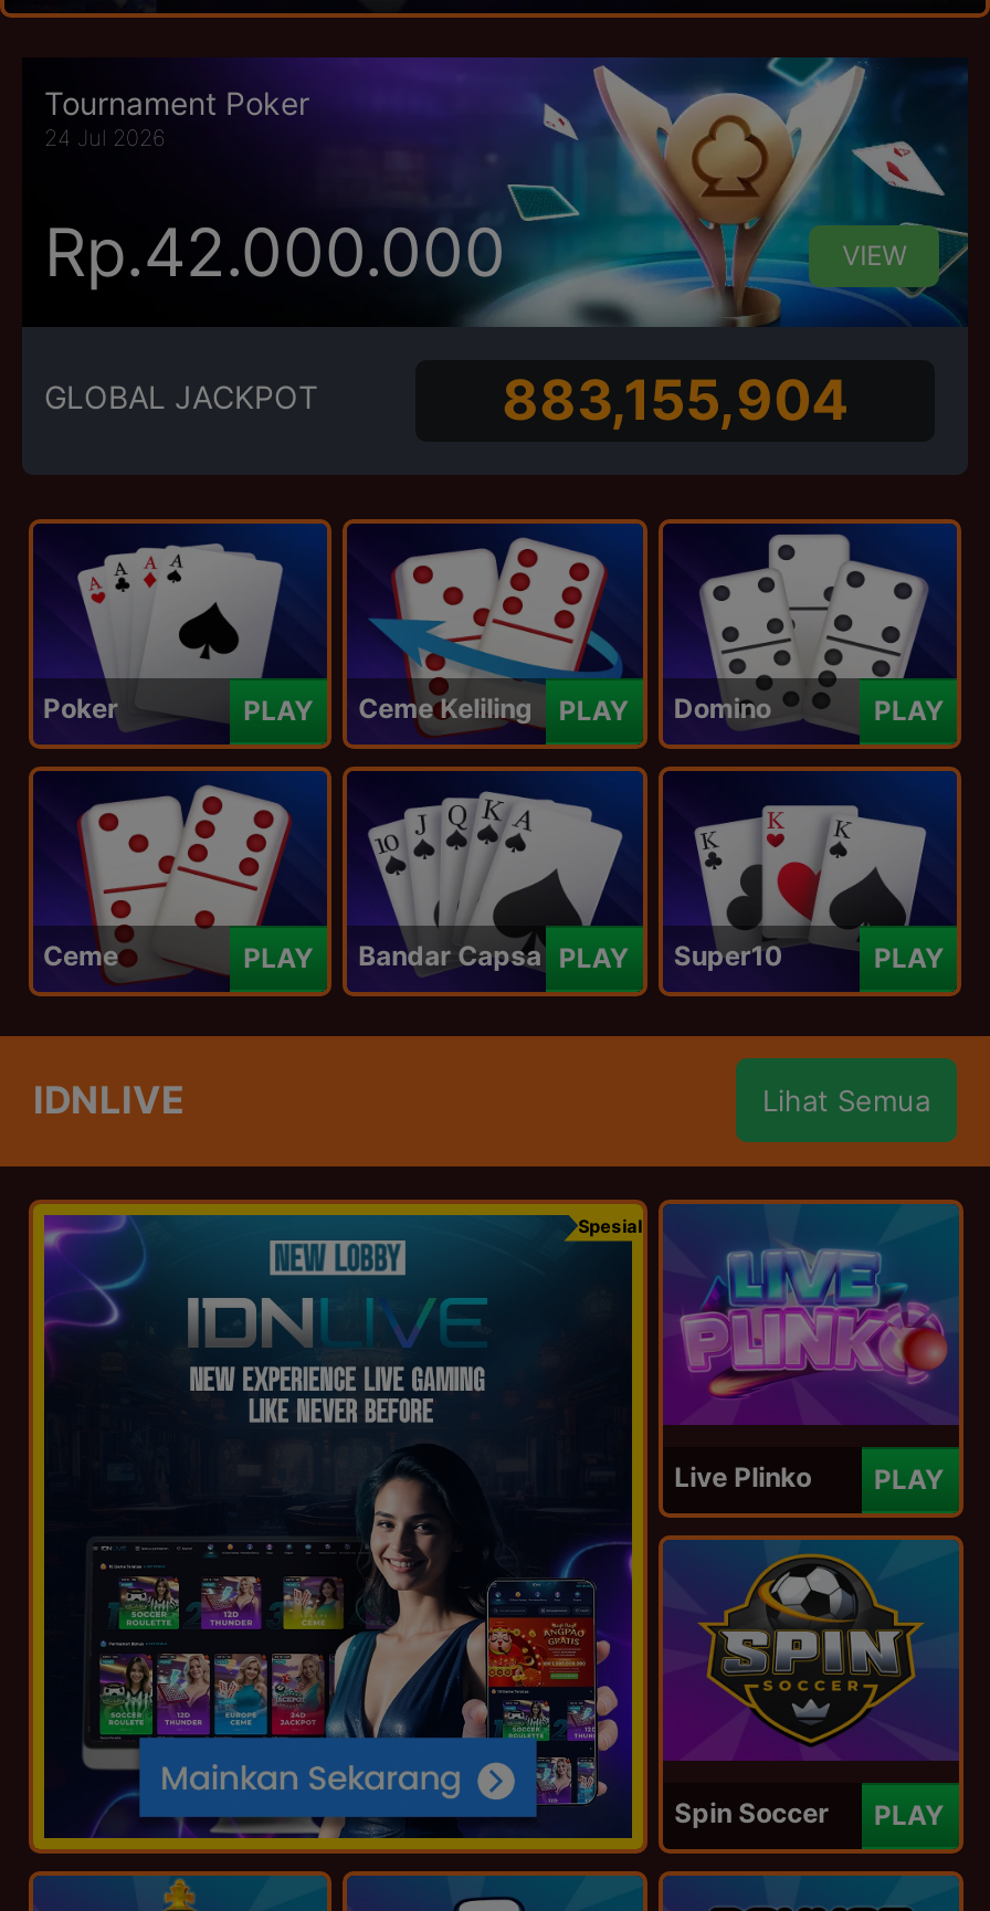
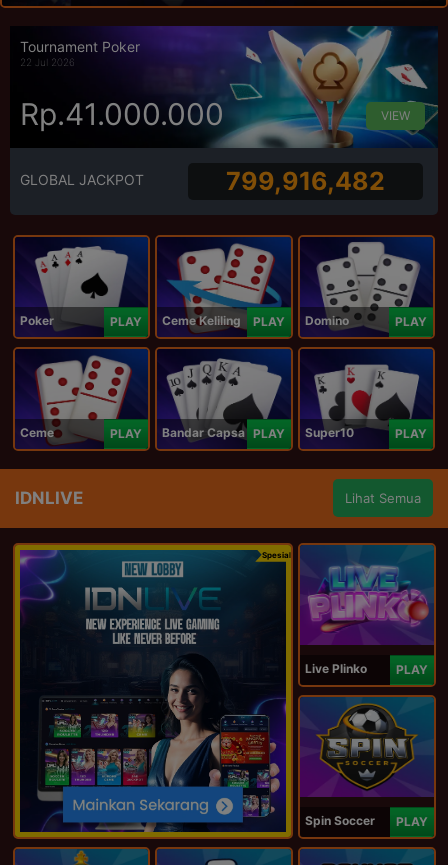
[44,123,166,149] 24 Jul 2026 -> [20,55,75,67] 22 Jul 2026
[44,213,506,292] Rp.42.000.000 -> [20,96,224,132] Rp.41.000.000
[502,366,849,432] 883,155,904 -> [226,166,385,196] 799,916,482

